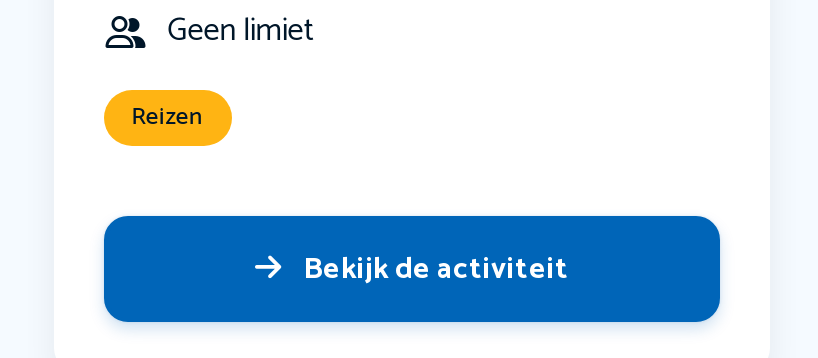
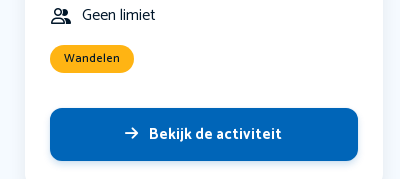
[132,99,204,137] Reizen -> [64,49,120,68] Wandelen

